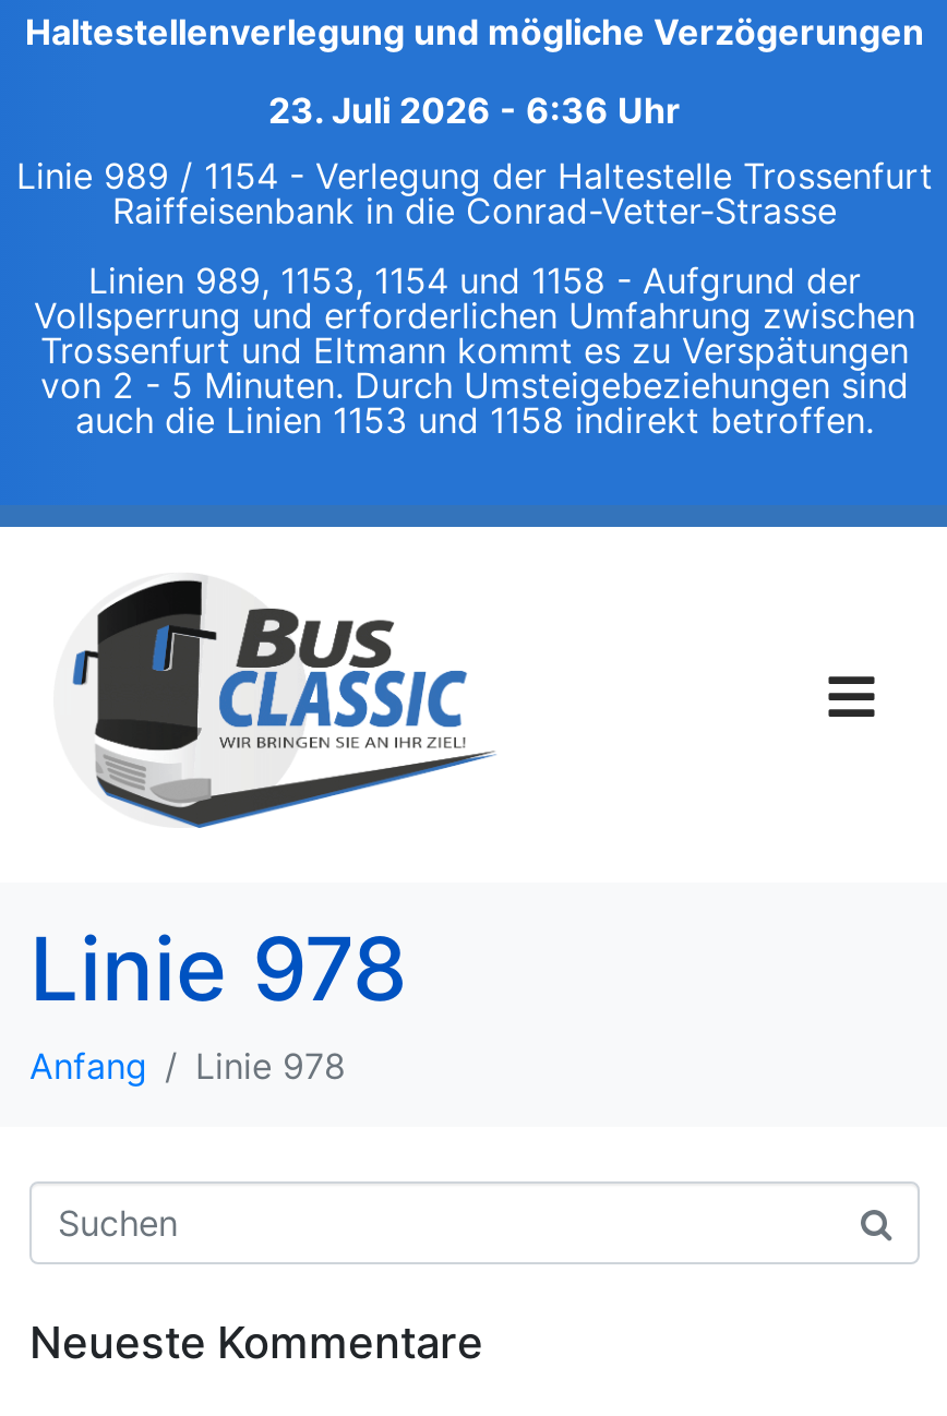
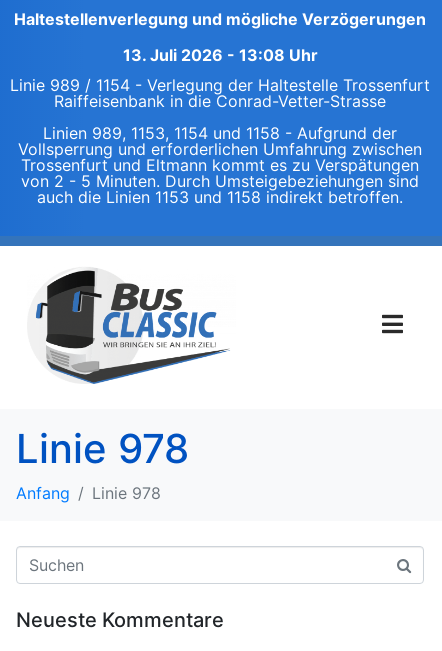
[268,88,681,132] 23. Juli 2026 - 6:36 Uhr -> [122,45,317,65] 13. Juli 2026 - 13:08 Uhr

